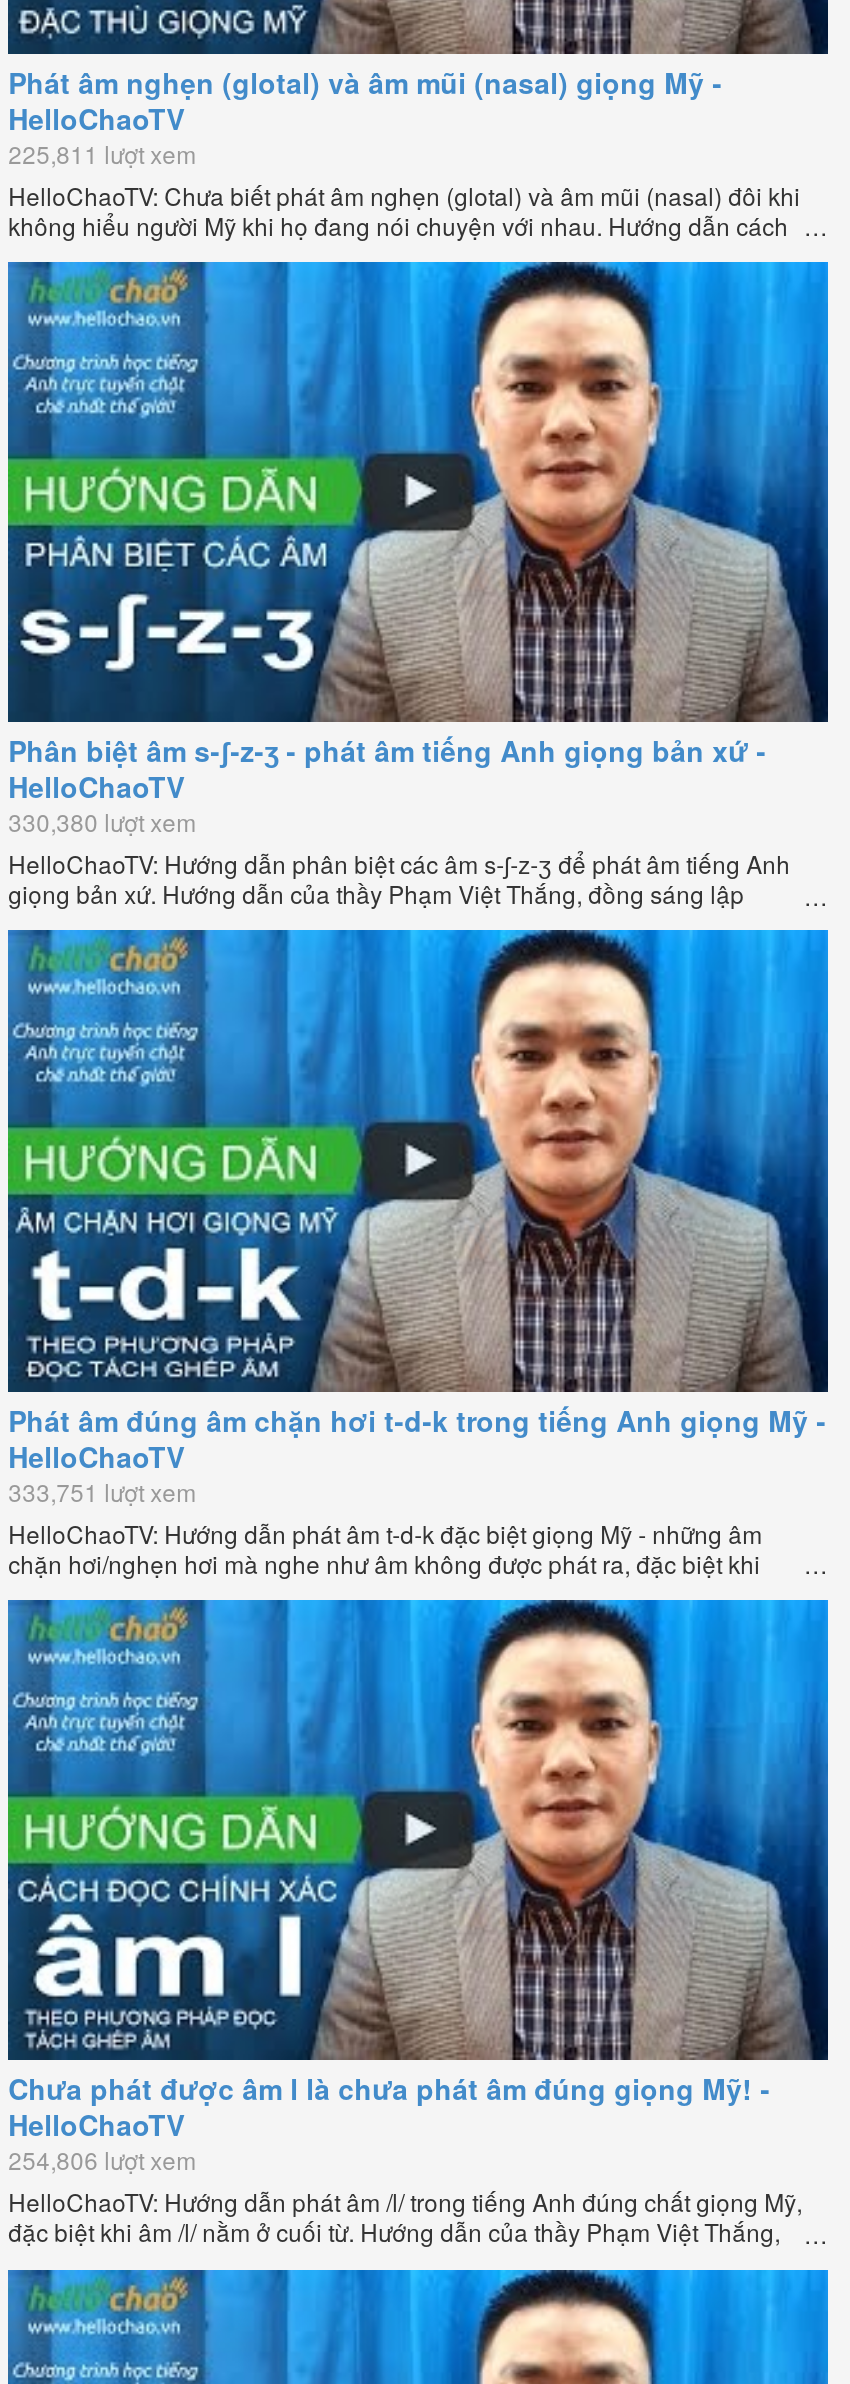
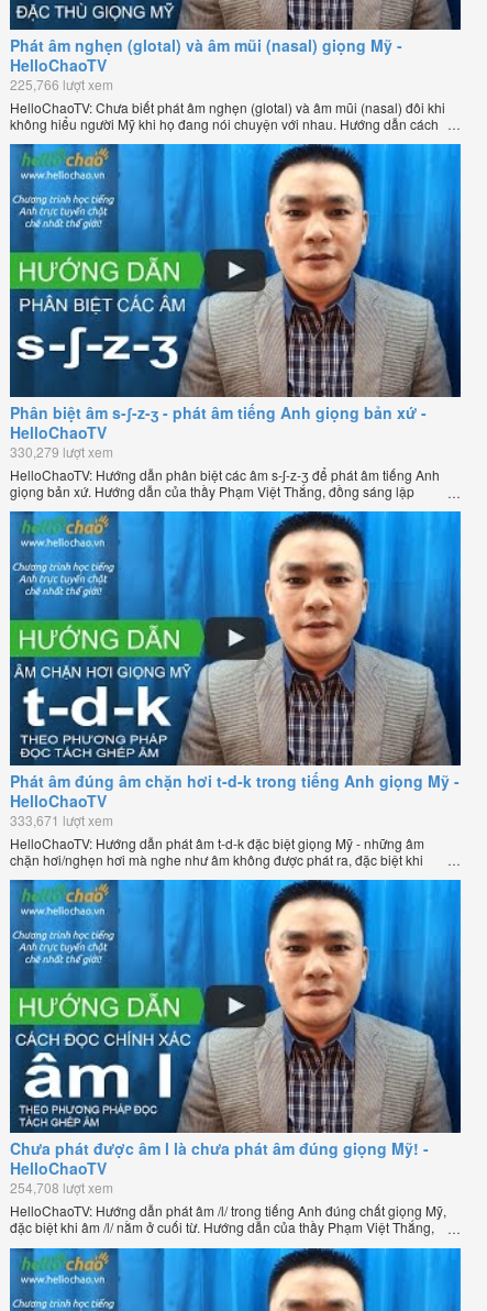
[8,135,196,169] 225,811 lượt xem -> [10,74,113,93] 225,766 lượt xem
[8,804,196,838] 330,380 lượt xem -> [10,442,113,461] 330,279 lượt xem
[8,1474,196,1508] 333,751 lượt xem -> [10,810,113,829] 333,671 lượt xem
[8,2143,196,2177] 254,806 lượt xem -> [10,1178,113,1197] 254,708 lượt xem

